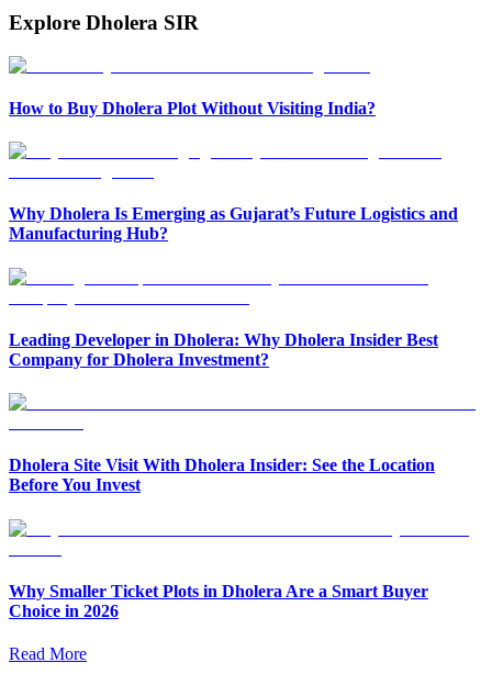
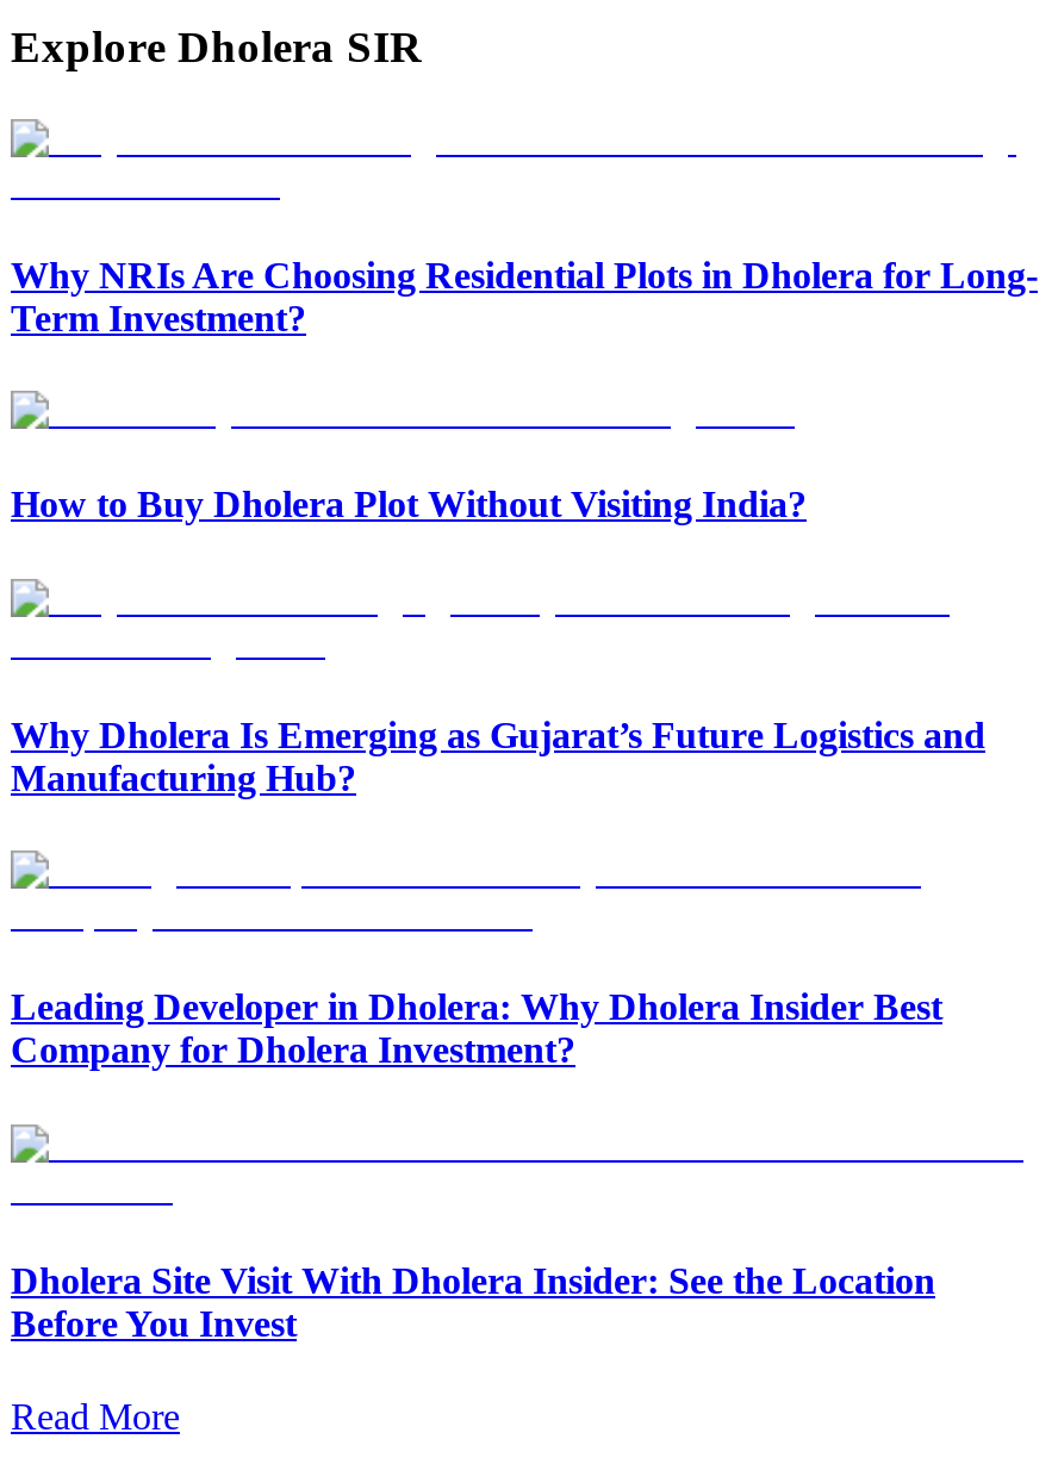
none -> [11,255,1038,338] Why NRIs Are Choosing Residential Plots in Dholera for Long- | Term Investment?
moved [9,99,458,495] -> [11,485,985,1344]: How to Buy Dholera Plot Without Visiting India? | Why Dholera Is Emerging as Gujarat’s Future Logistics and | Manufacturing Hub? | Leading Developer in Dholera: Why Dholera Insider Best | Company for Dholera Investment? | Dholera Site Visit With Dholera Insider: See the Location | Before You Invest
[9,582,428,620] Why Smaller Ticket Plots in Dholera Are a Smart Buyer | Choice in 2026 -> none

